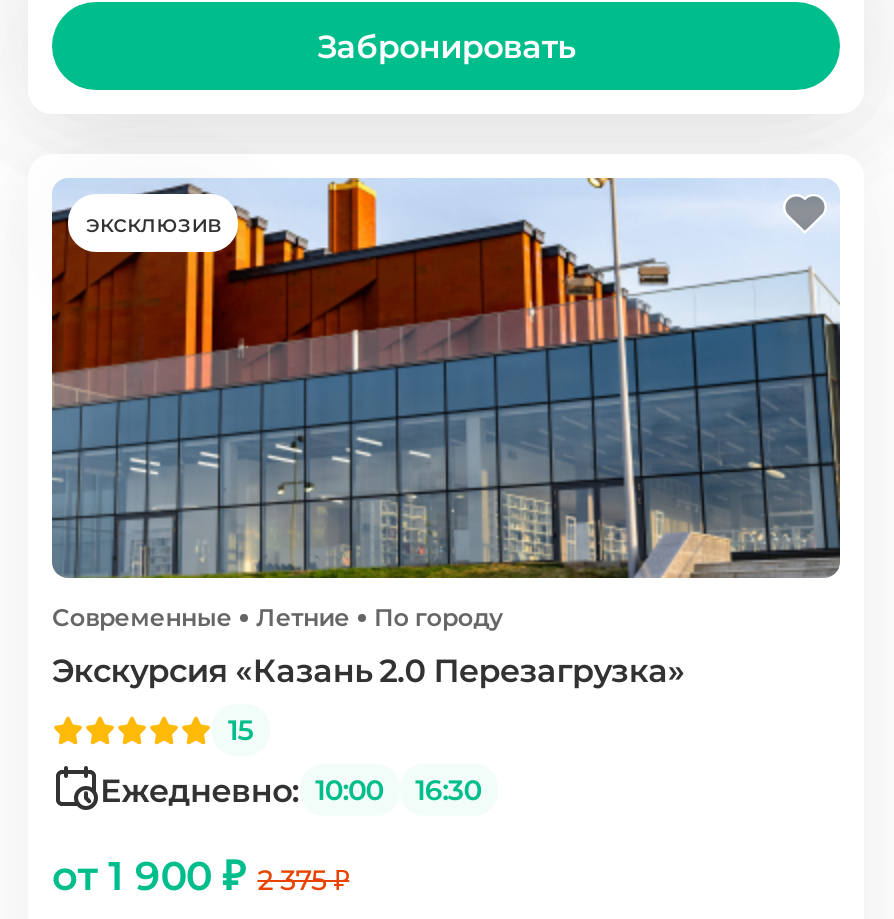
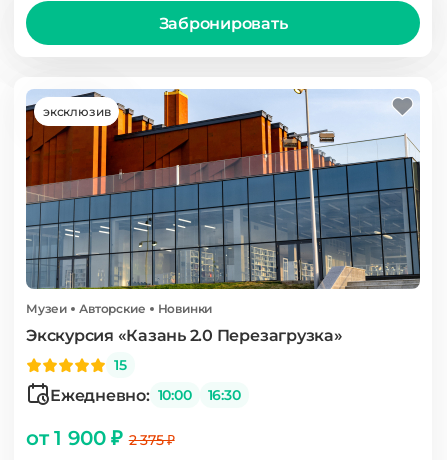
[52,602,503,632] Современные | Летние | По городу -> [26,301,212,316] Музеи | Авторские | Новинки

